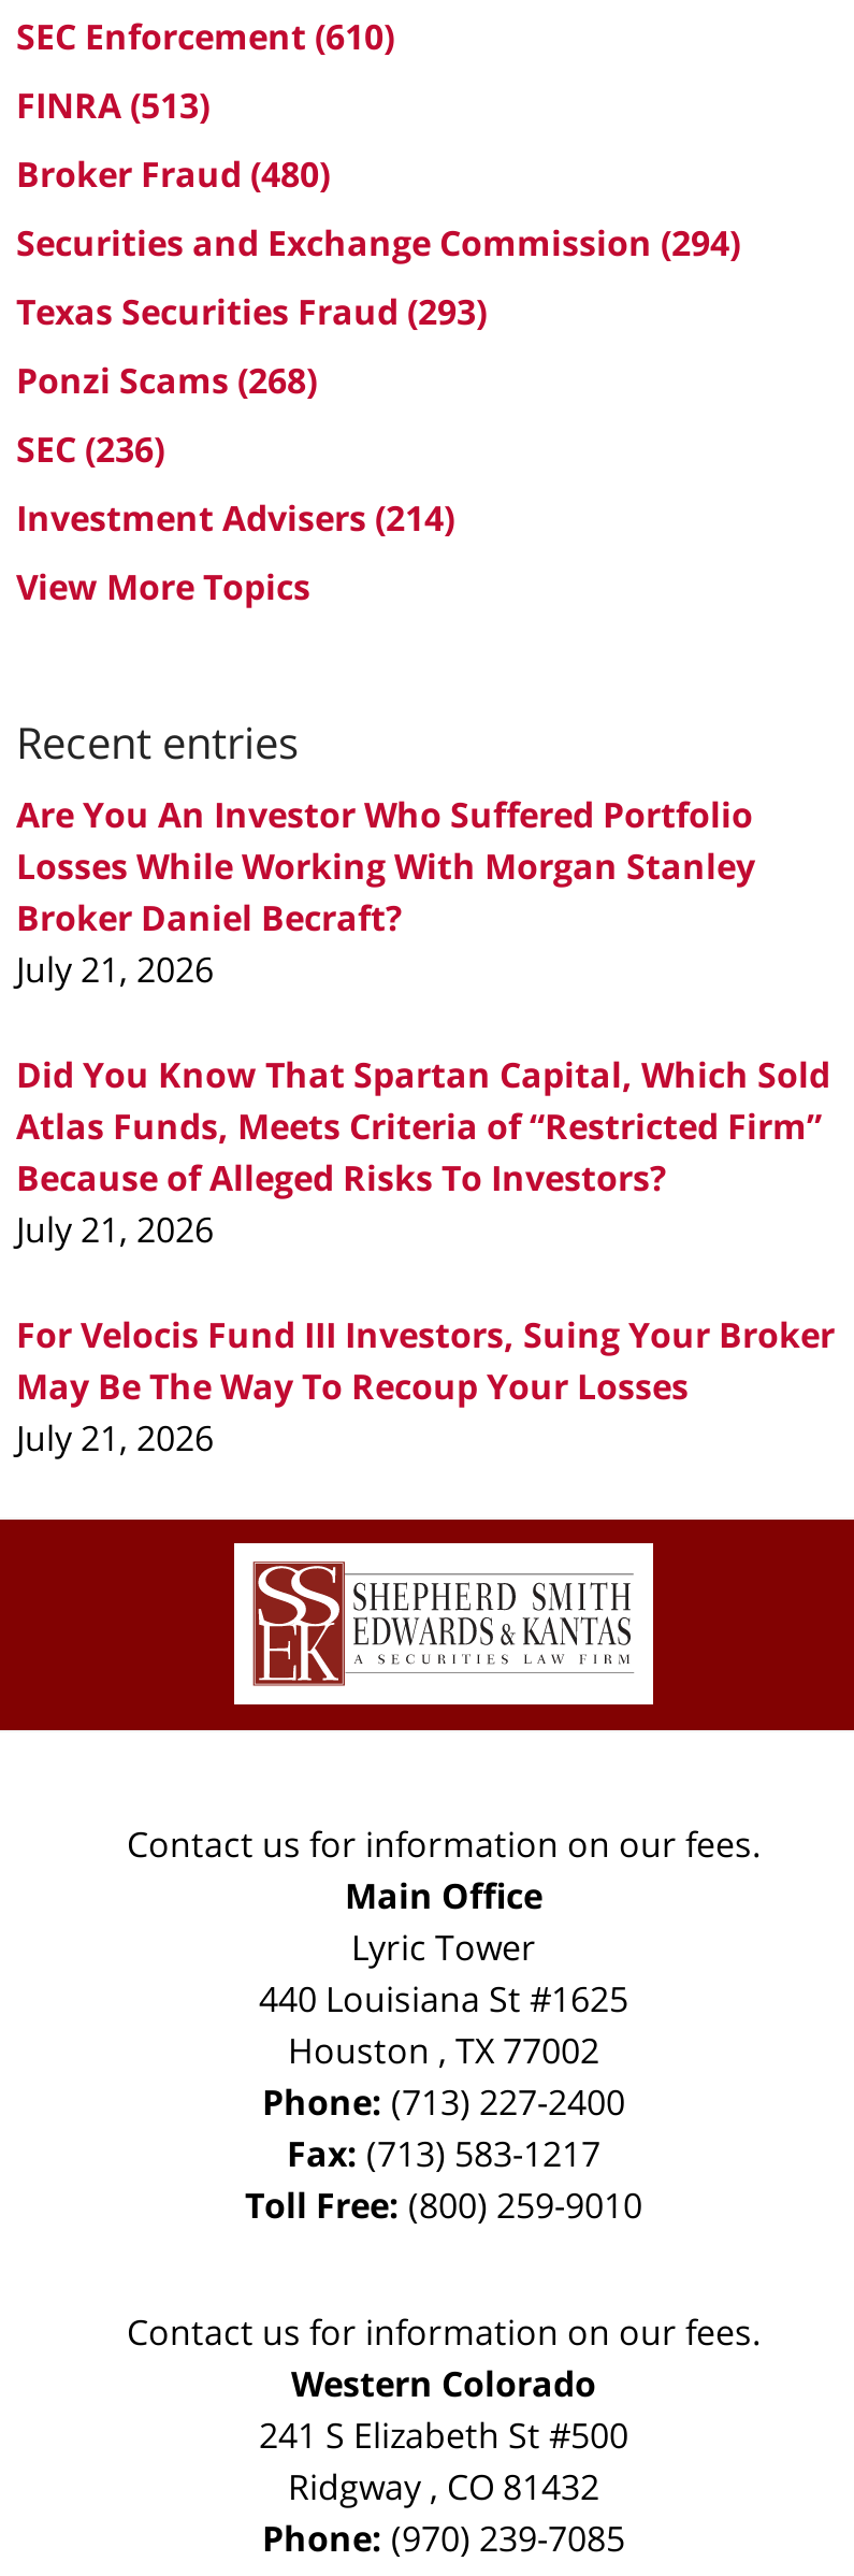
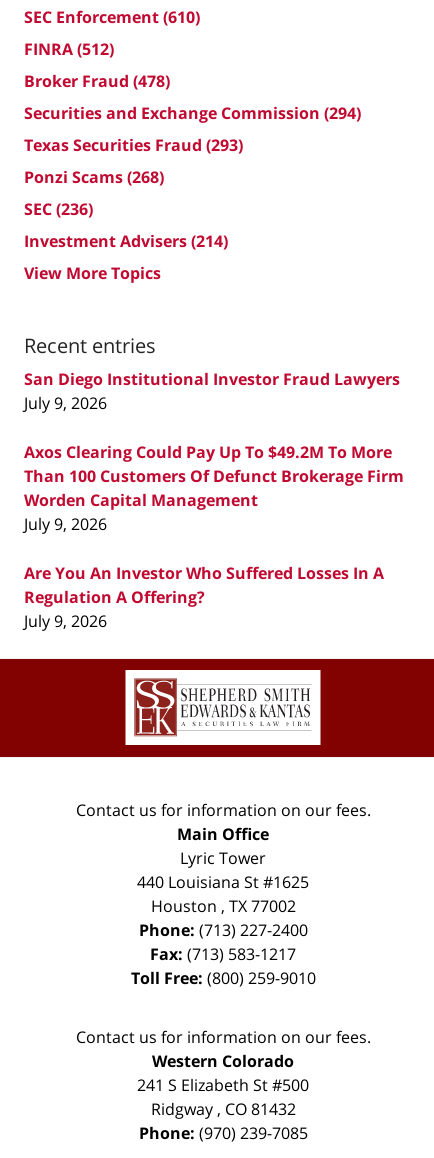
[16,82,209,129] FINRA (513) -> [24,38,114,60] FINRA (512)
[16,151,330,198] Broker Fraud (480) -> [24,70,170,92] Broker Fraud (478)
[16,791,755,993] Are You An Investor Who Suffered Portfolio | Losses While Working With Morgan Stanley | Broker Daniel Becraft? | July 21, 2026 -> [24,368,400,414] San Diego Institutional Investor Fraud Lawyers | July 9, 2026
[16,1051,830,1253] Did You Know That Spartan Capital, Which Sold | Atlas Funds, Meets Criteria of “Restricted Firm” | Because of Alleged Risks To Investors? | July 21, 2026 -> [24,441,404,535] Axos Clearing Could Pay Up To $49.2M To More | Than 100 Customers Of Defunct Brokerage Firm | Worden Capital Management | July 9, 2026
[16,1311,835,1462] For Velocis Fund III Investors, Suing Your Broker | May Be The Way To Recoup Your Losses | July 21, 2026 -> [24,562,384,632] Are You An Investor Who Suffered Losses In A | Regulation A Offering? | July 9, 2026

